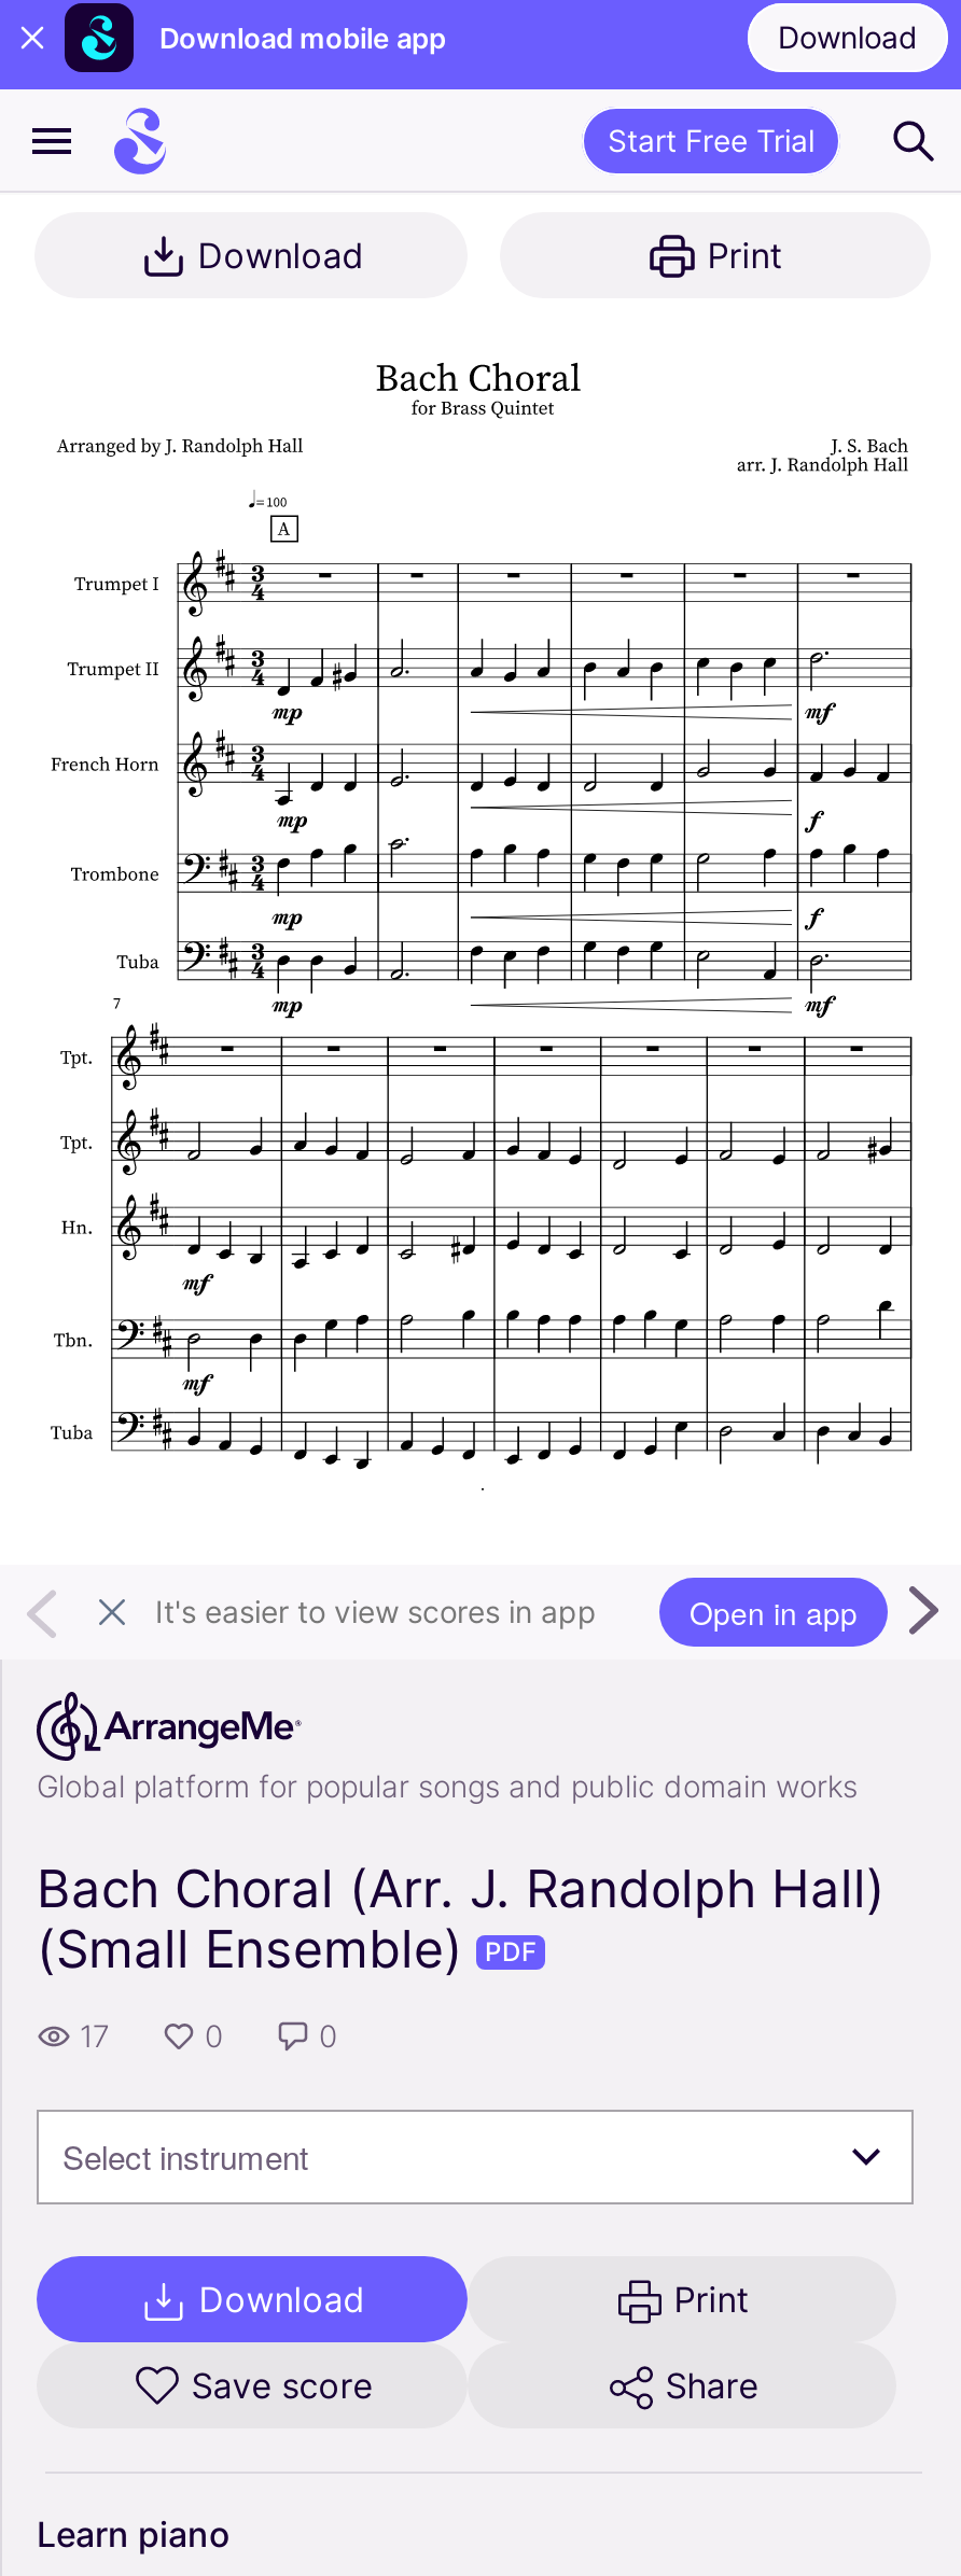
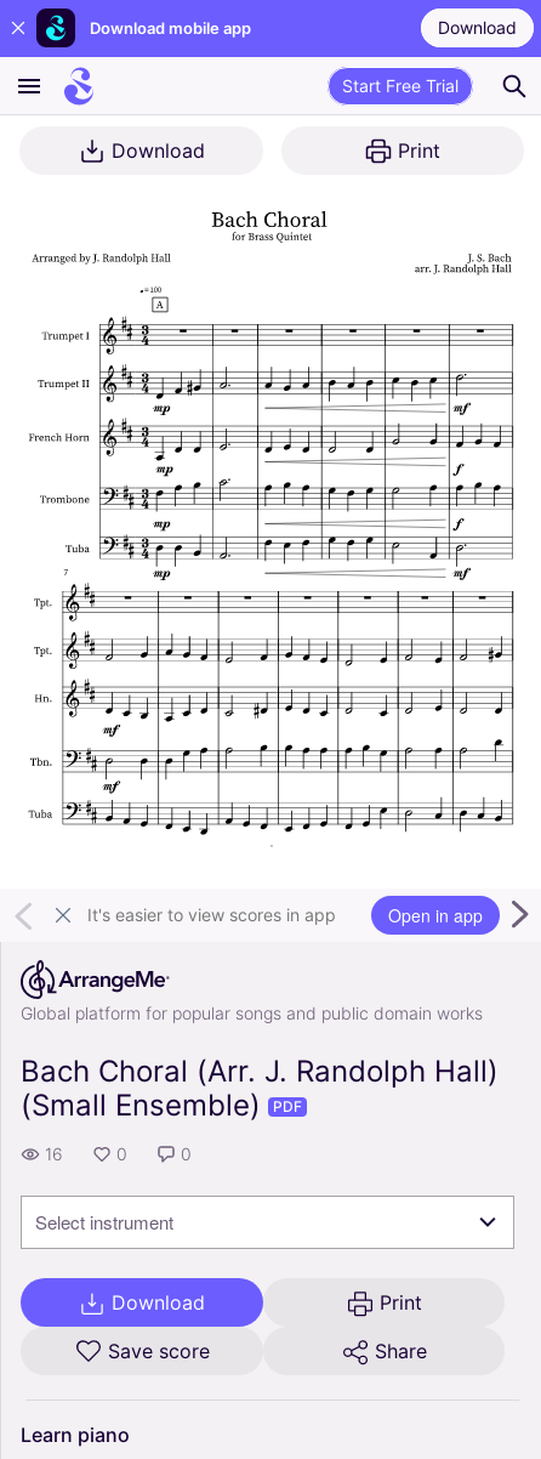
[80,2018,110,2054] 17 -> [45,1144,63,1164] 16

